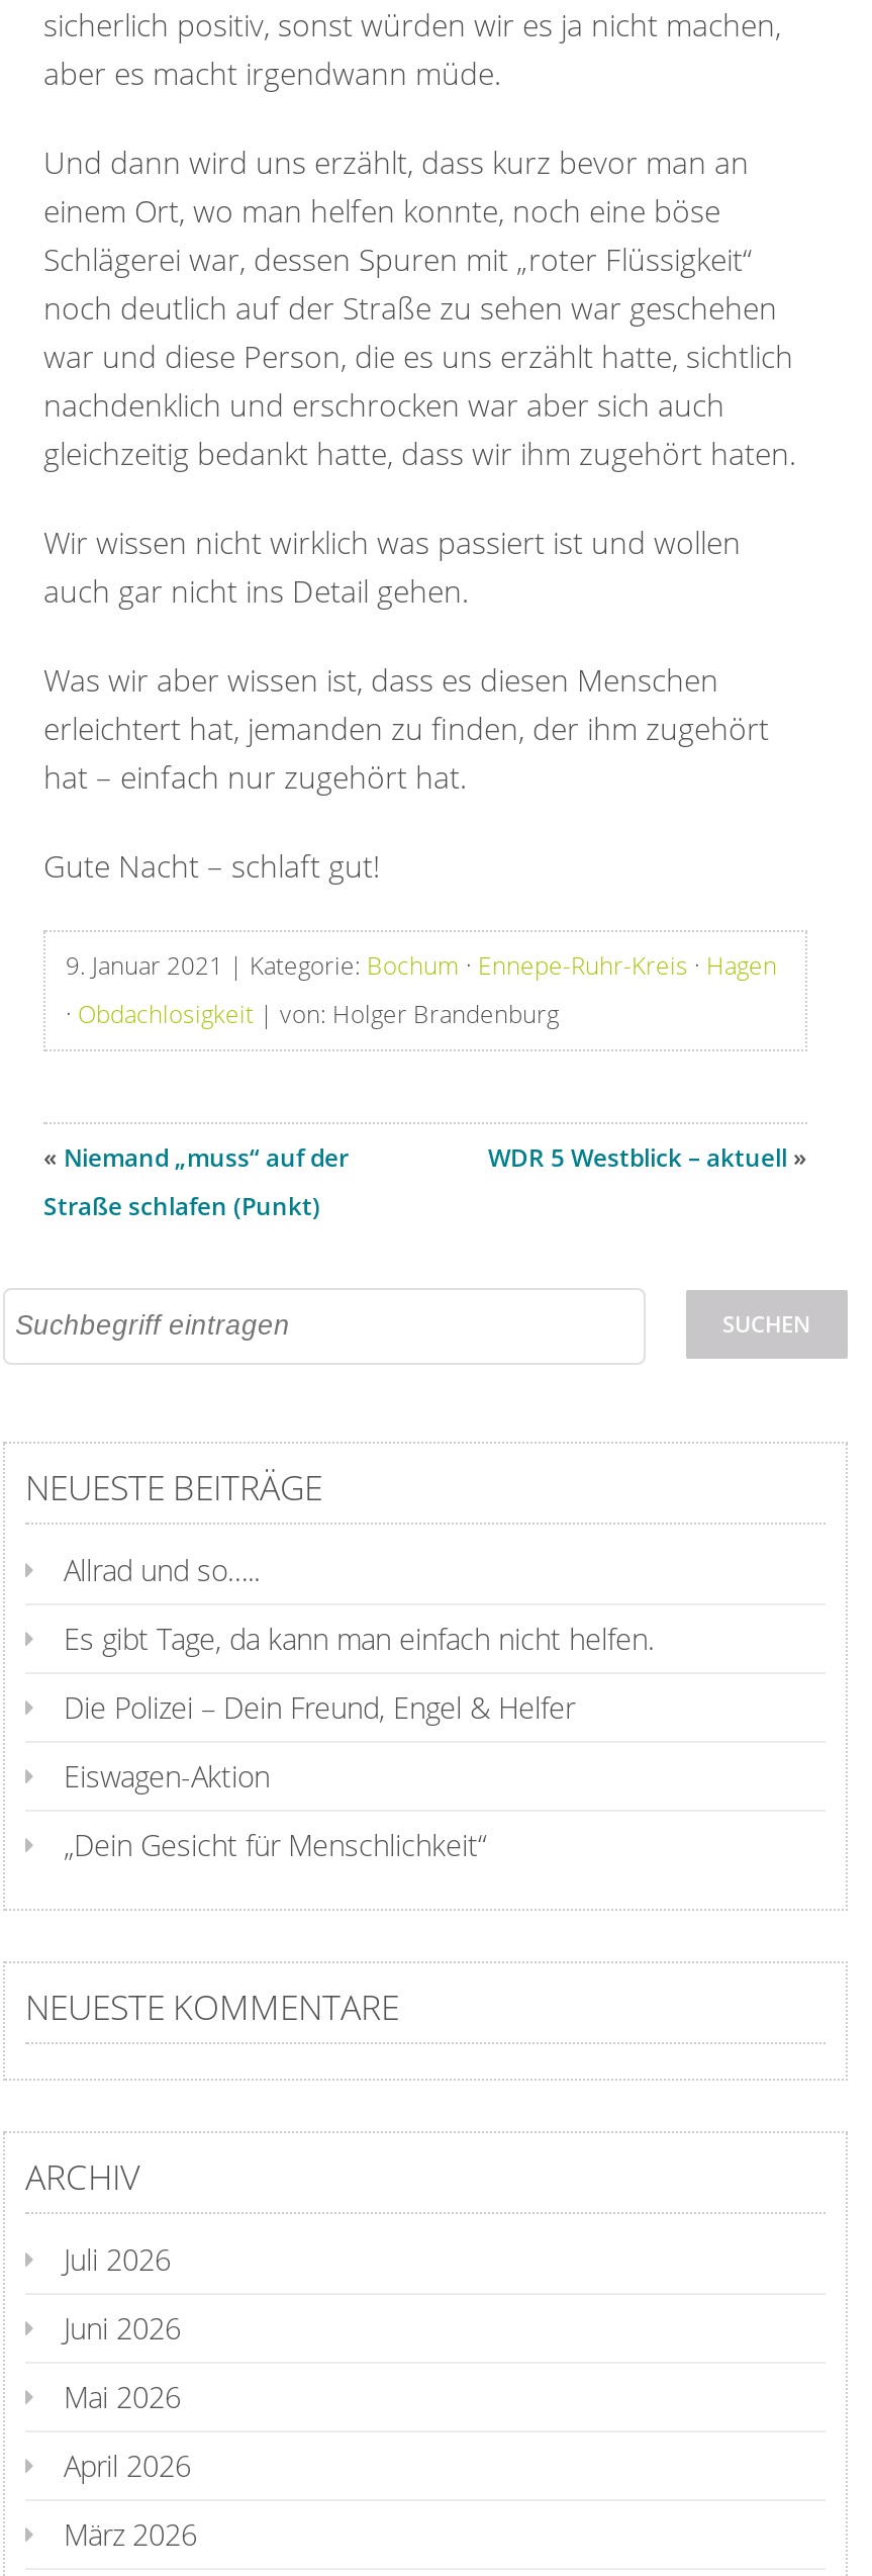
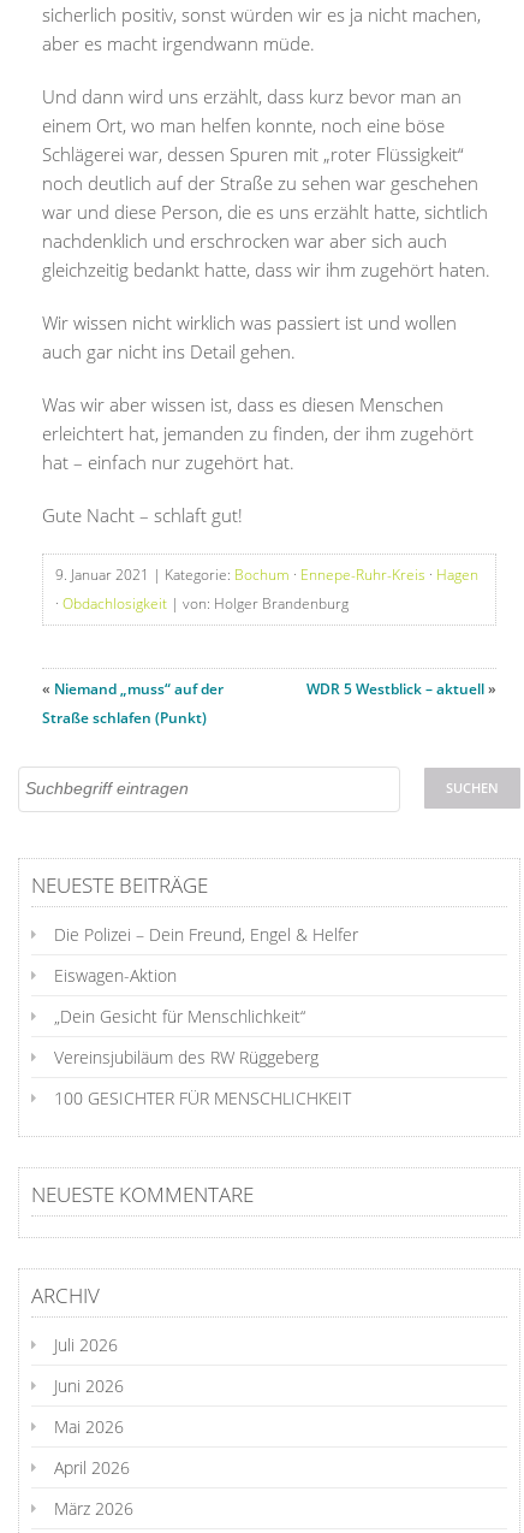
[64,1551,654,1658] Allrad und so….. | Es gibt Tage, da kann man einfach nicht helfen. -> none
moved [64,1688,575,1864] -> [54,923,358,1028]: Die Polizei – Dein Freund, Engel & Helfer | Eiswagen-Aktion | „Dein Gesicht für Menschlichkeit“
none -> [54,1046,351,1109] Vereinsjubiläum des RW Rüggeberg | 100 GESICHTER FÜR MENSCHLICHKEIT

